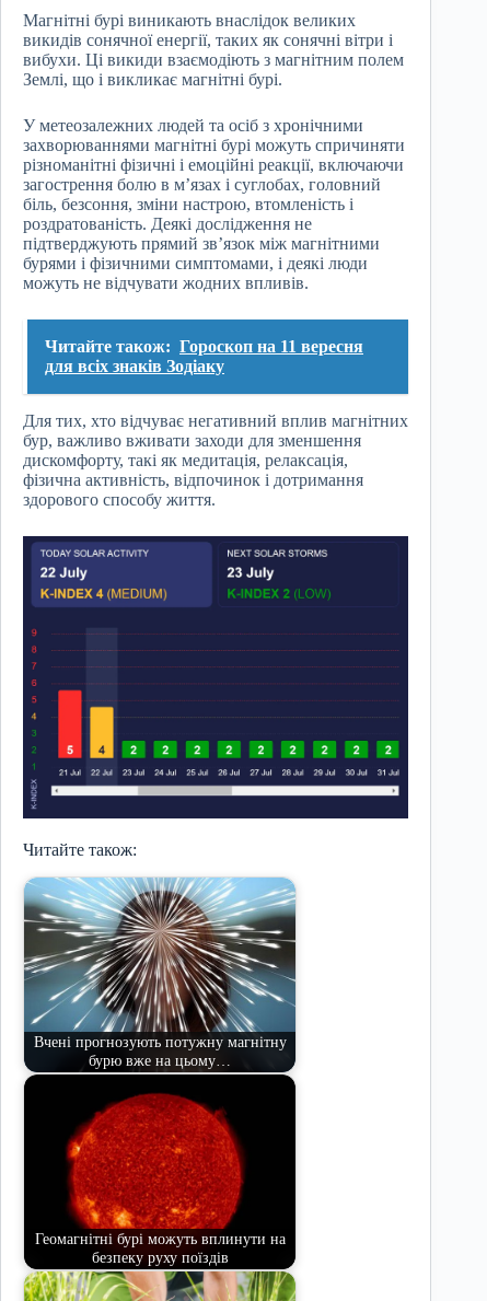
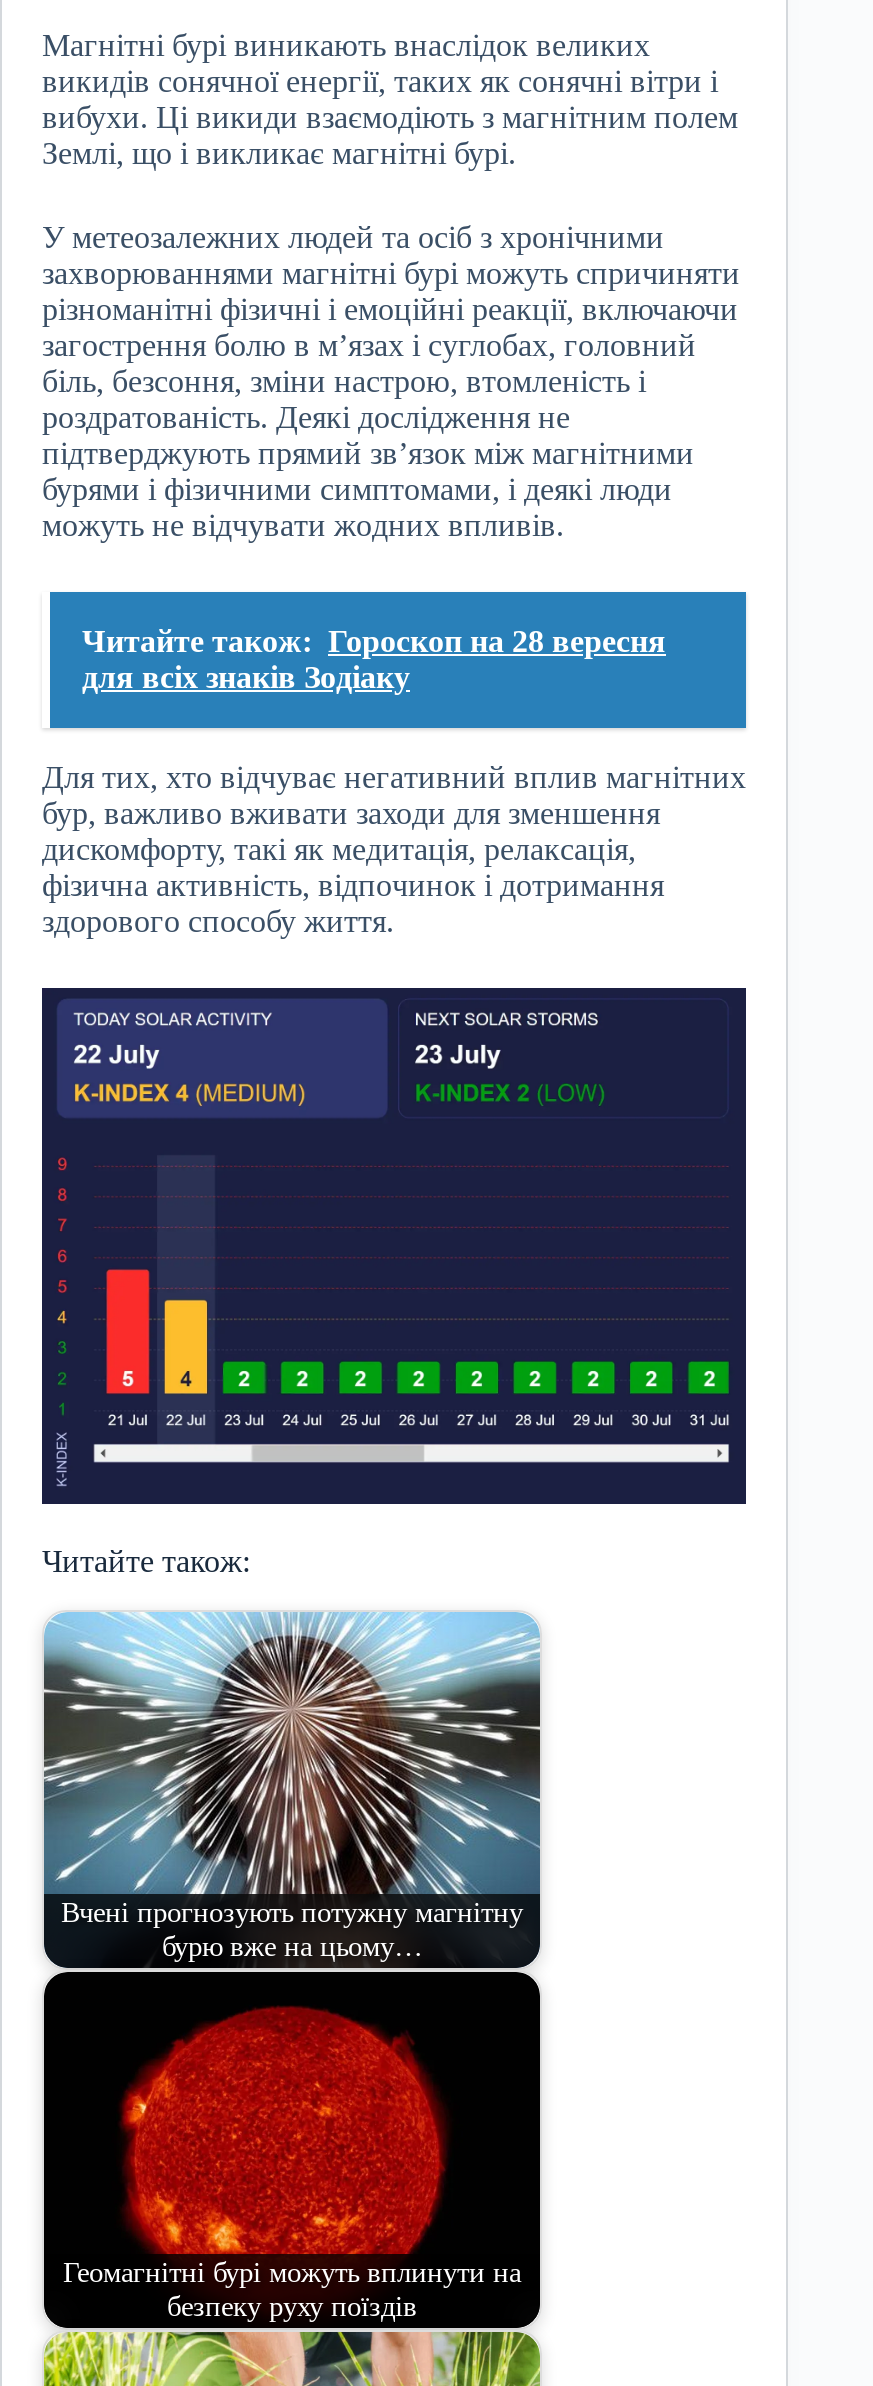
[45,337,363,356] Читайте також: Гороскоп на 11 вересня -> [82,624,666,658] Читайте також: Гороскоп на 28 вересня

